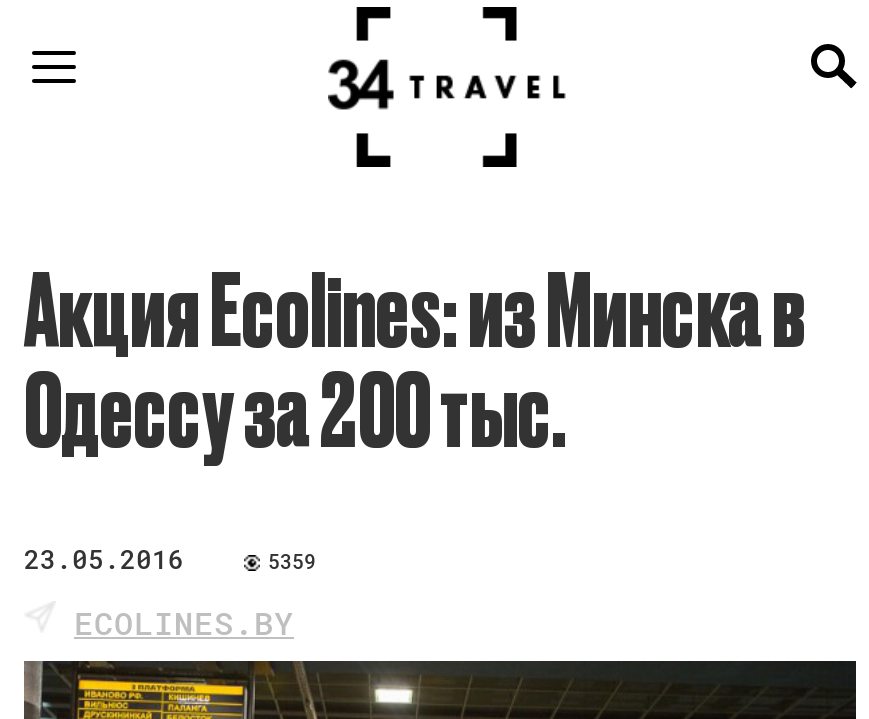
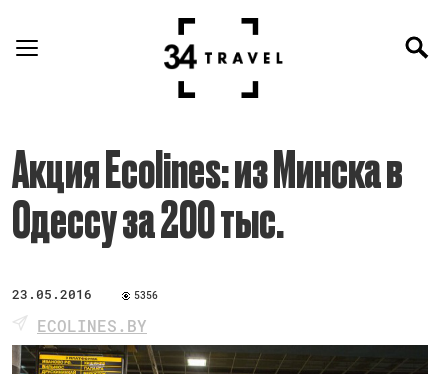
[268,549,316,575] 5359 -> [134,289,158,302] 5356

